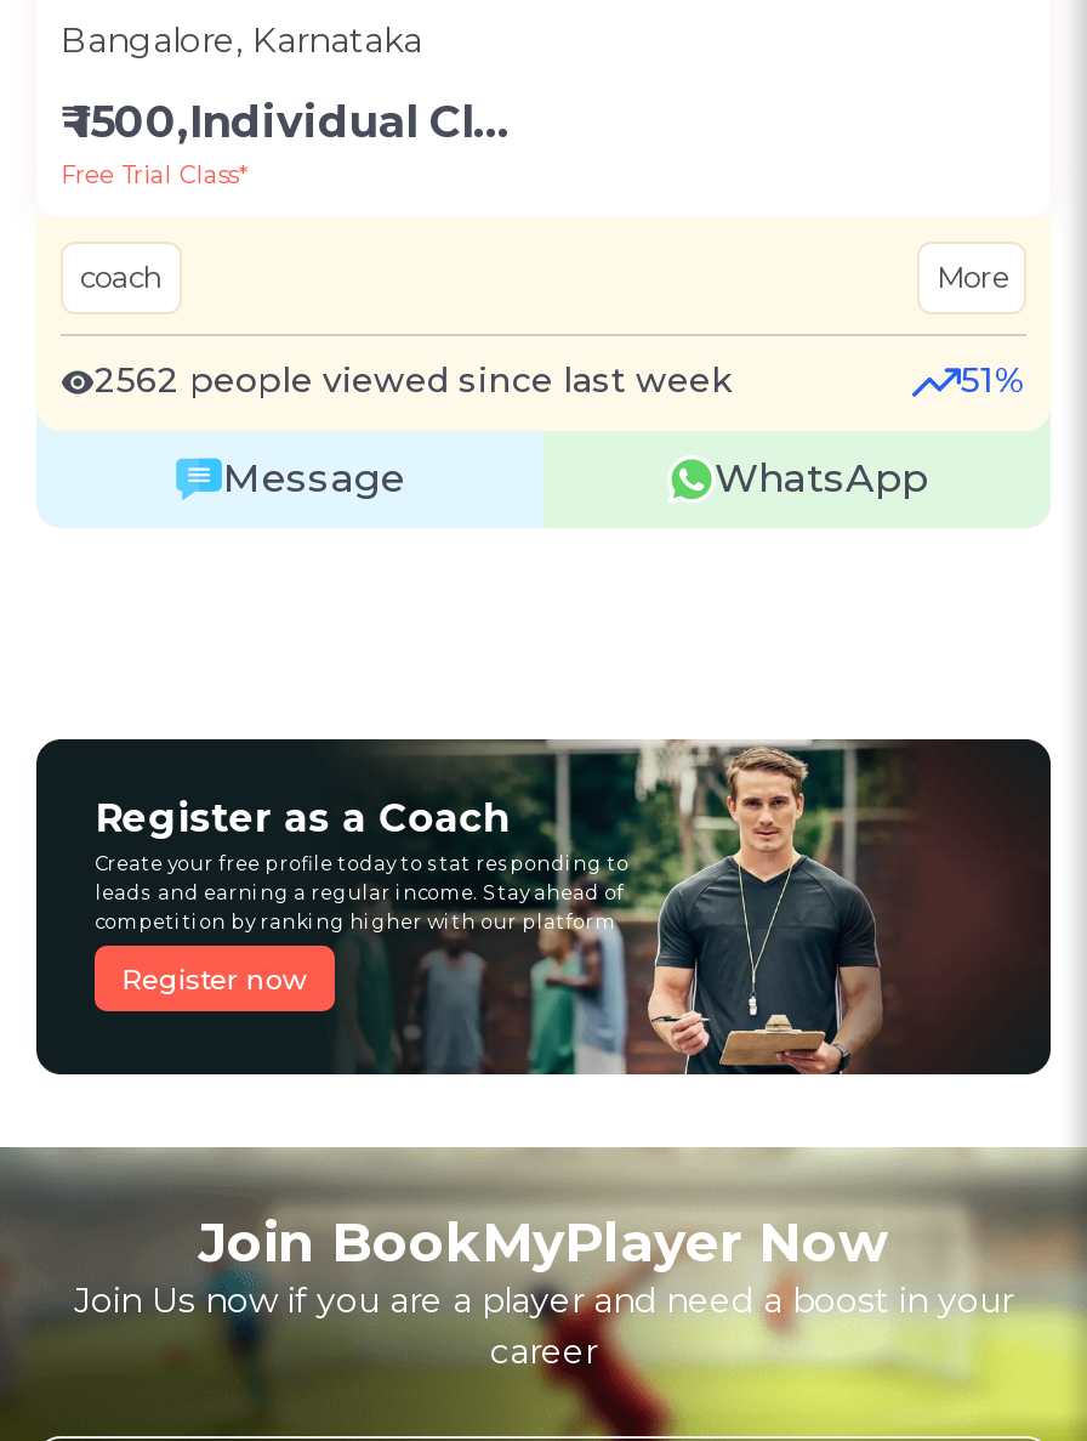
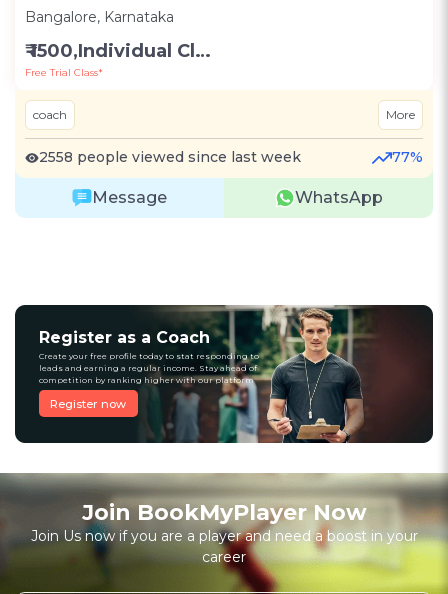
[95,359,733,403] 2562 people viewed since last week -> [39,148,301,166] 2558 people viewed since last week
[961,359,1026,403] 51% -> [392,148,423,166] 77%

